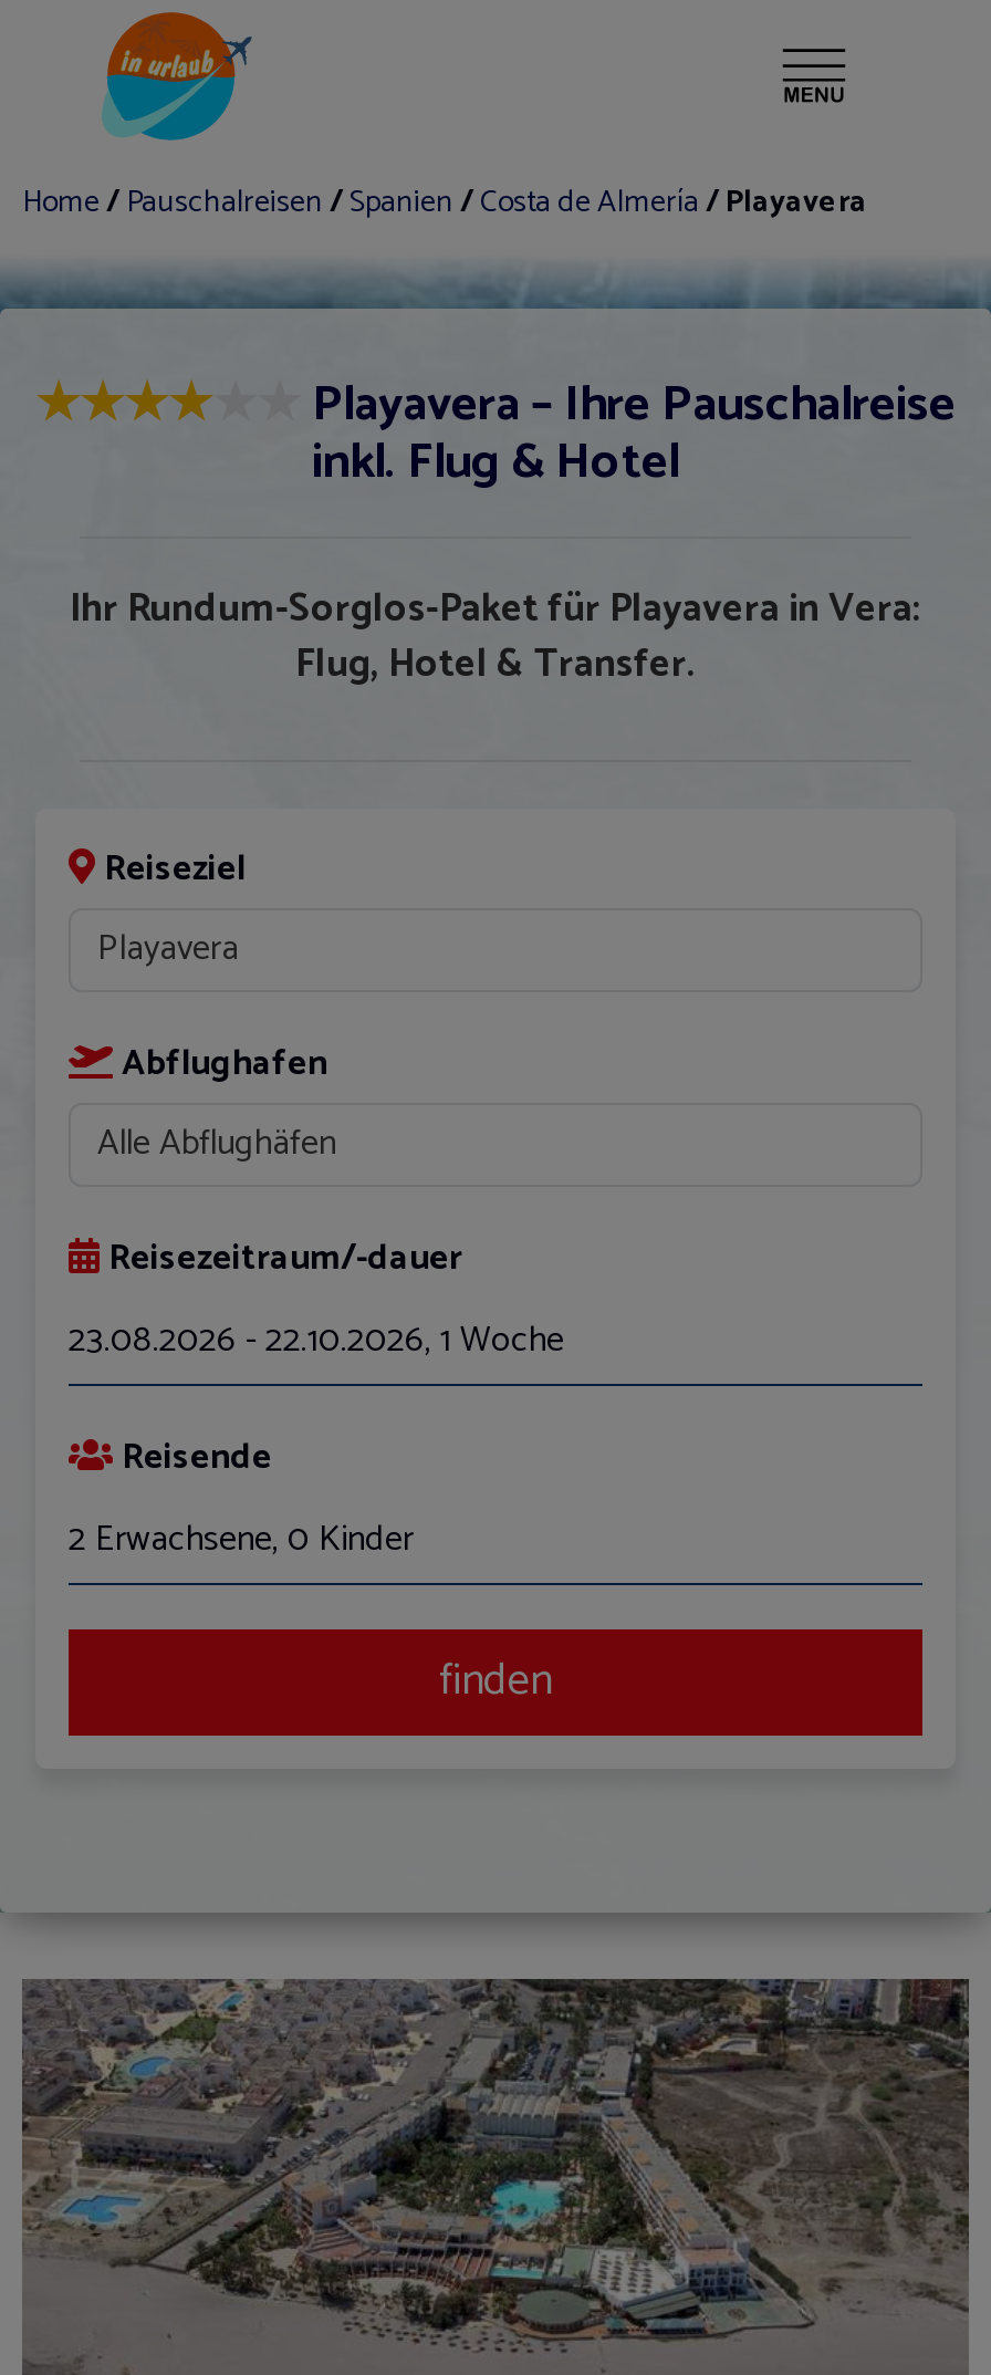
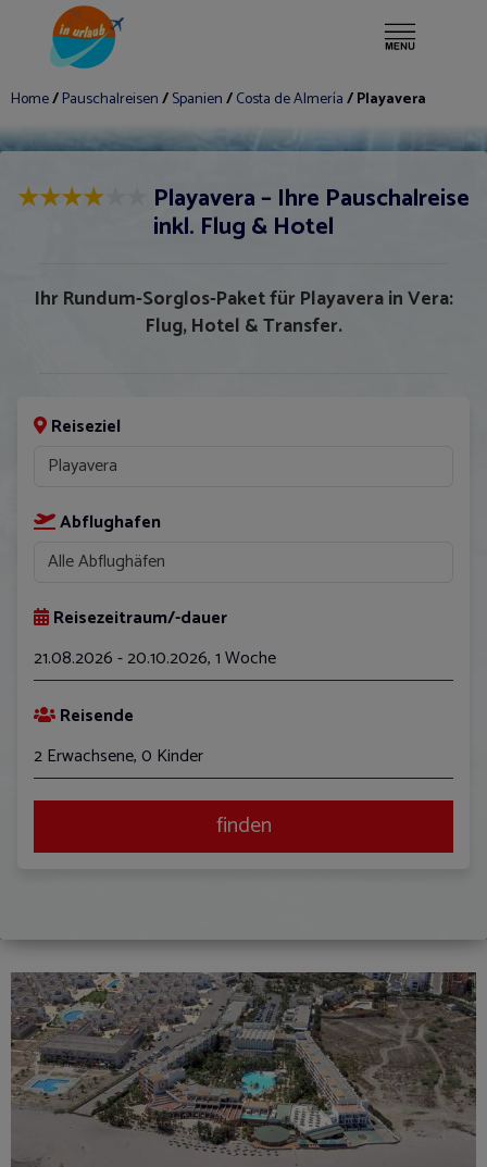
[69,1310,564,1370] 23.08.2026 - 22.10.2026, 1 Woche -> [34,643,276,673] 21.08.2026 - 20.10.2026, 1 Woche

